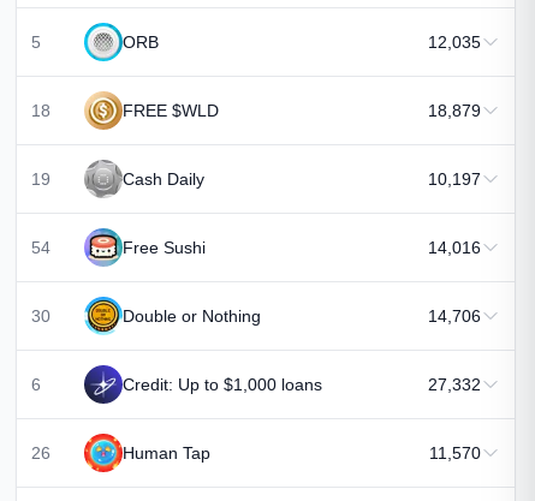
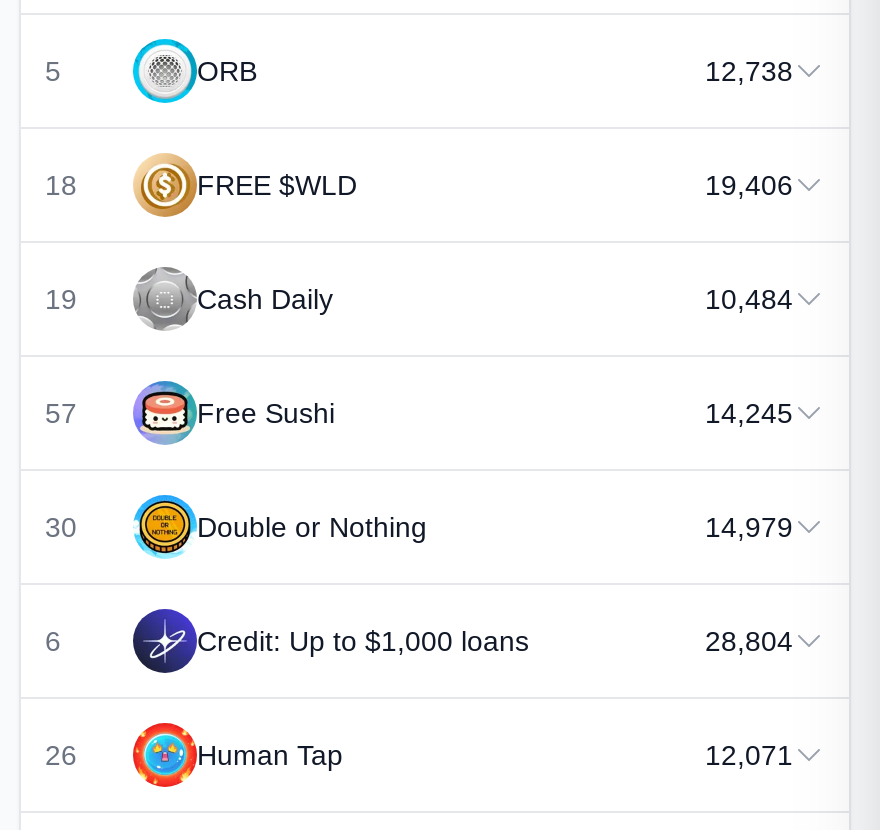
[428,32,481,52] 12,035 -> [705,55,793,87] 12,738
[428,101,481,120] 18,879 -> [705,169,793,201] 19,406
[428,169,481,189] 10,197 -> [705,283,793,315] 10,484
[31,238,50,257] 54 -> [45,397,77,429] 57
[428,238,481,257] 14,016 -> [705,397,793,429] 14,245
[428,306,481,326] 14,706 -> [705,511,793,543] 14,979
[428,375,481,394] 27,332 -> [705,625,793,657] 28,804
[429,443,481,463] 11,570 -> [705,739,793,771] 12,071

